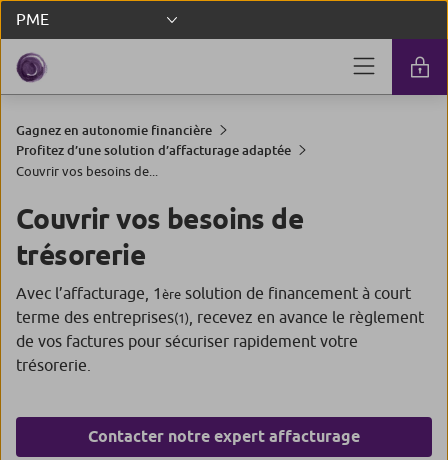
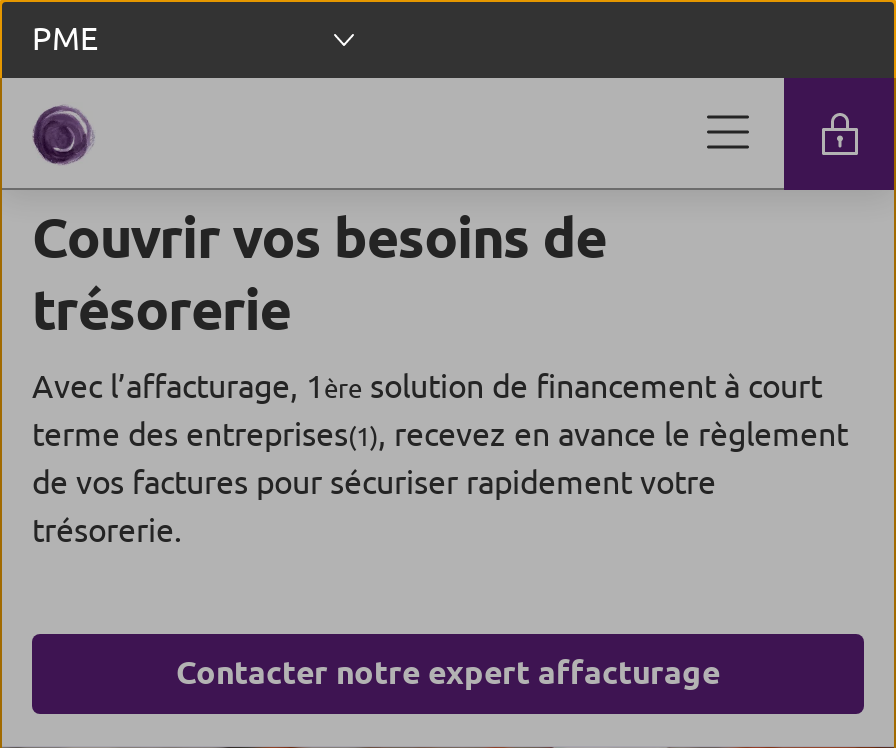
[16,122,291,178] Gagnez en autonomie financière | Profitez d’une solution d’affacturage adaptée | Couvrir vos besoins de... -> none

